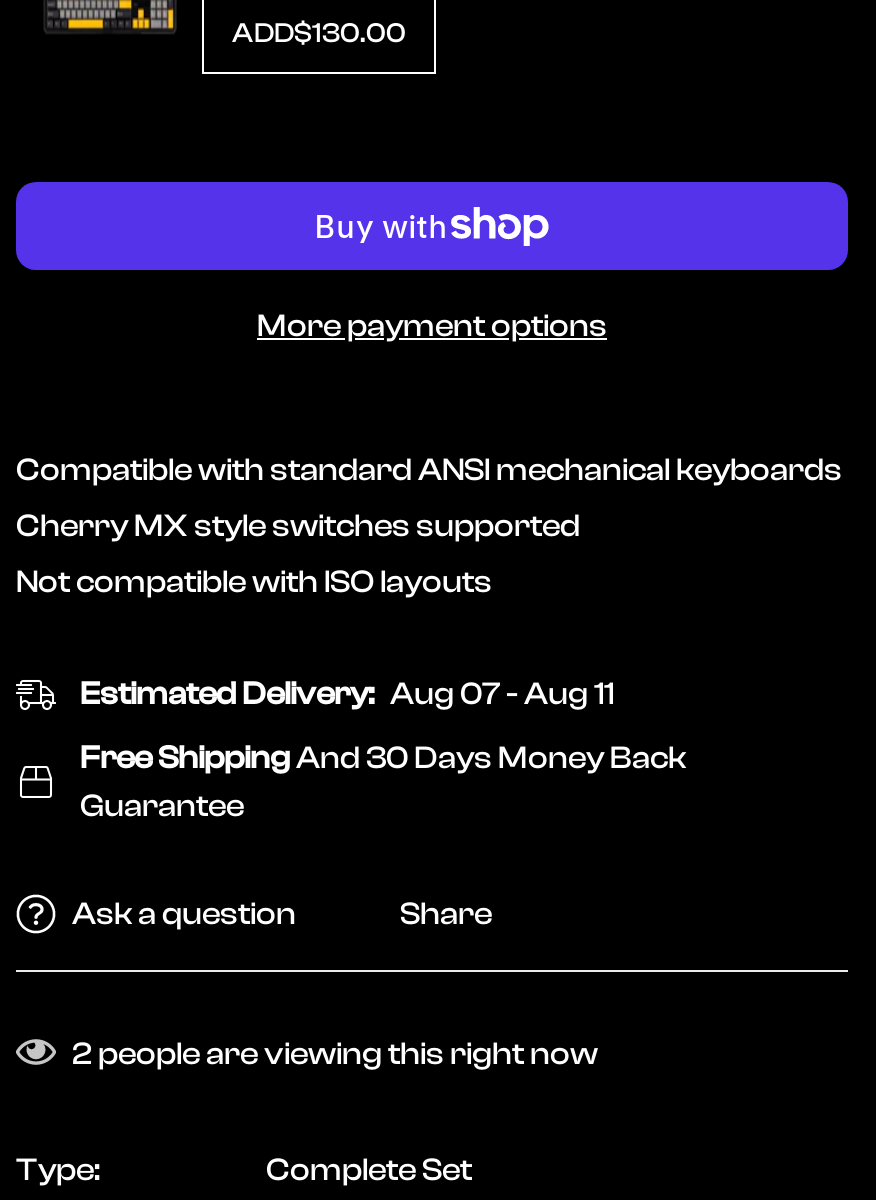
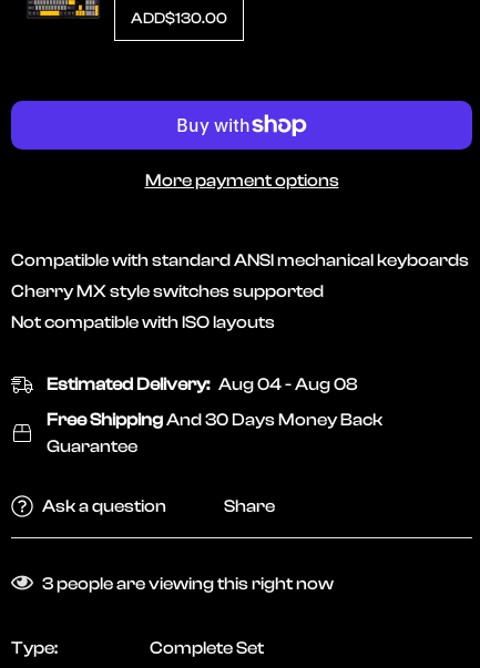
[80,676,614,712] Estimated Delivery: Aug 07 - Aug 11 -> [47,375,358,395] Estimated Delivery: Aug 04 - Aug 08
[72,1036,598,1072] 2 people are viewing this right now -> [42,574,334,594] 3 people are viewing this right now

